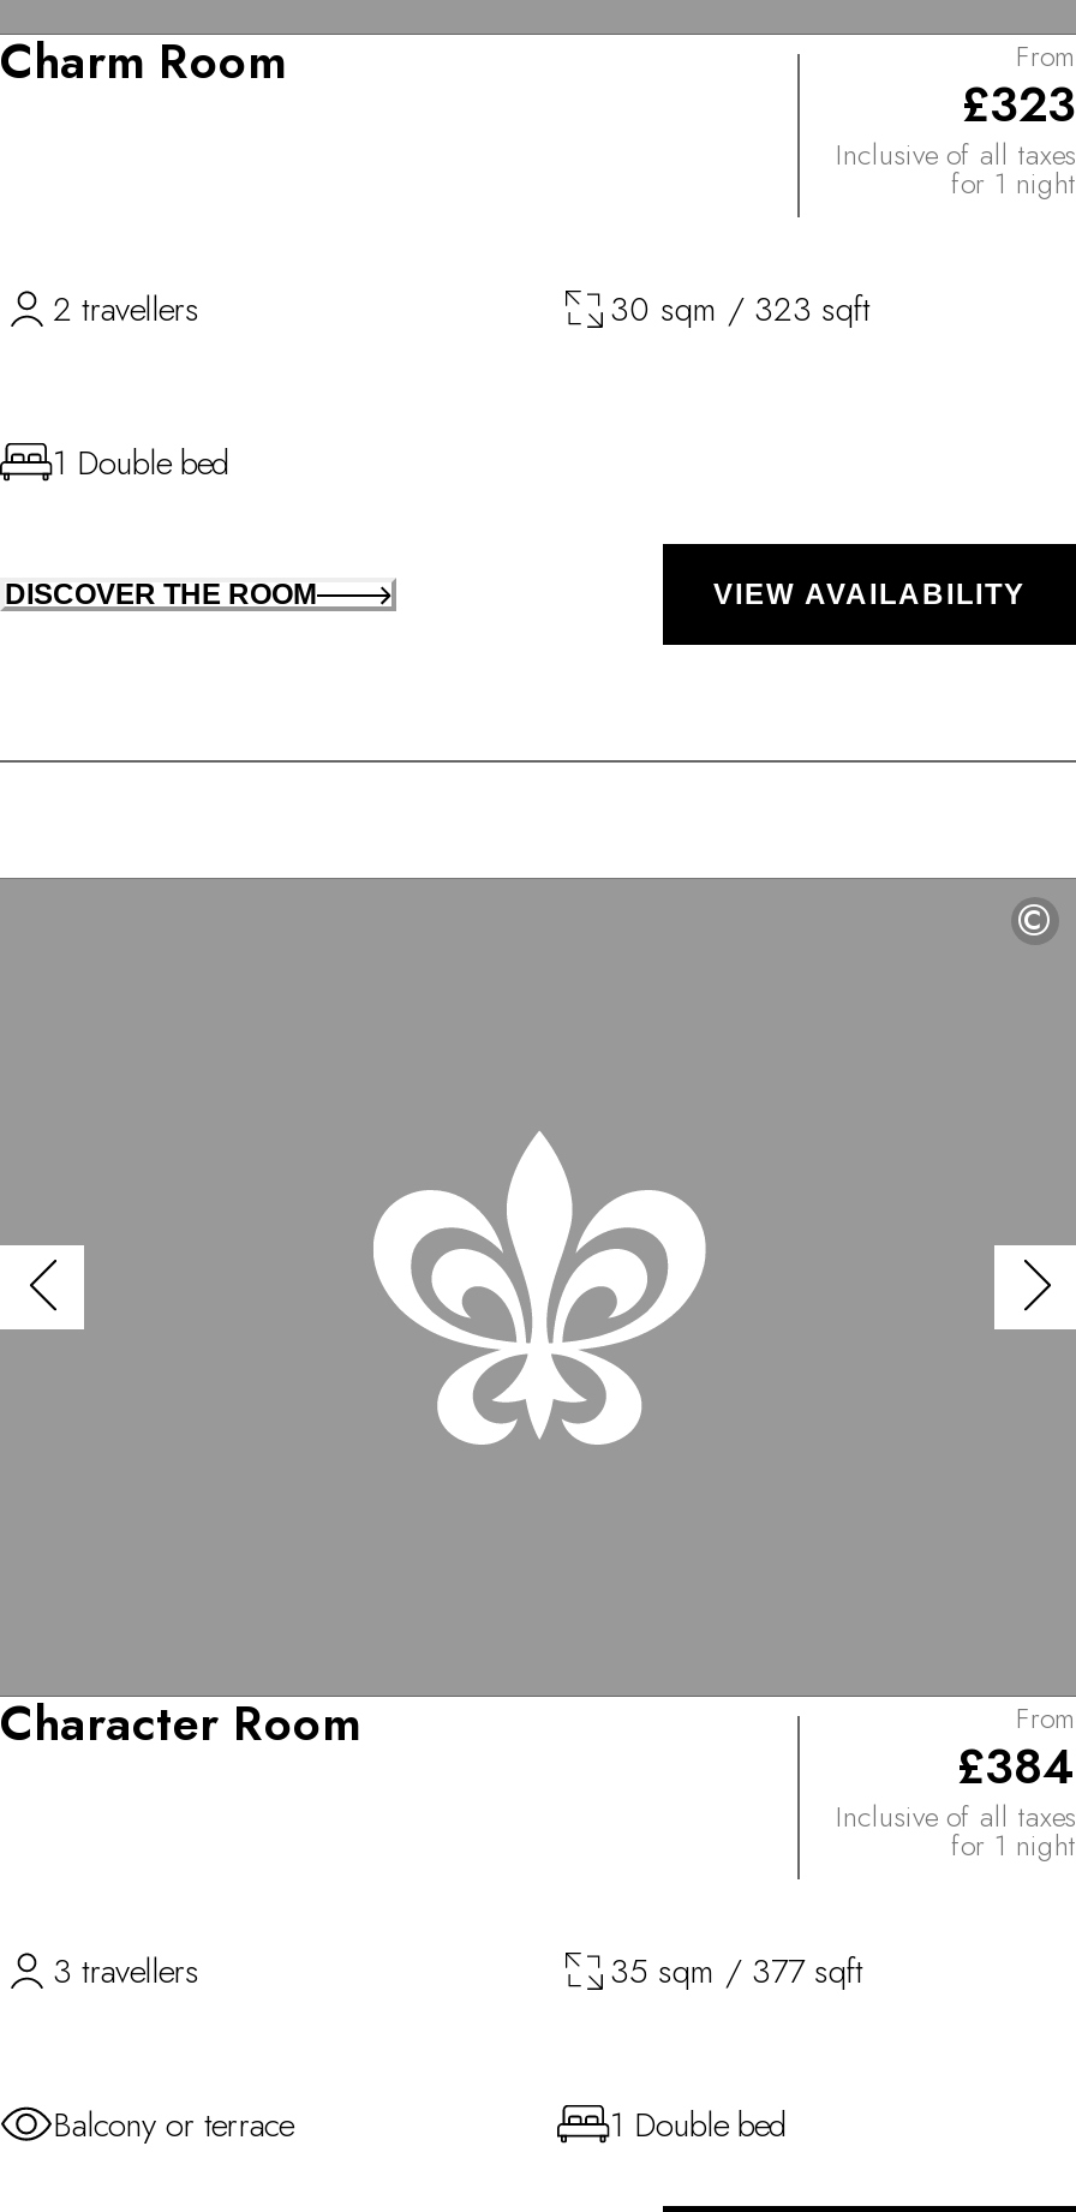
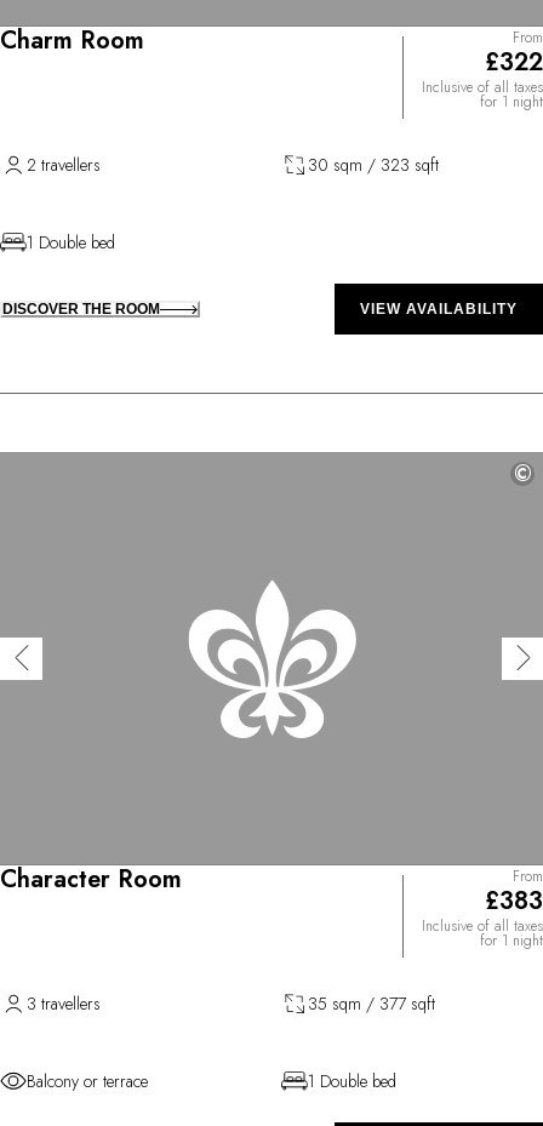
[961,71,1076,141] £323 -> [485,45,543,80] £322
[956,1733,1076,1802] £384 -> [485,883,543,919] £383

